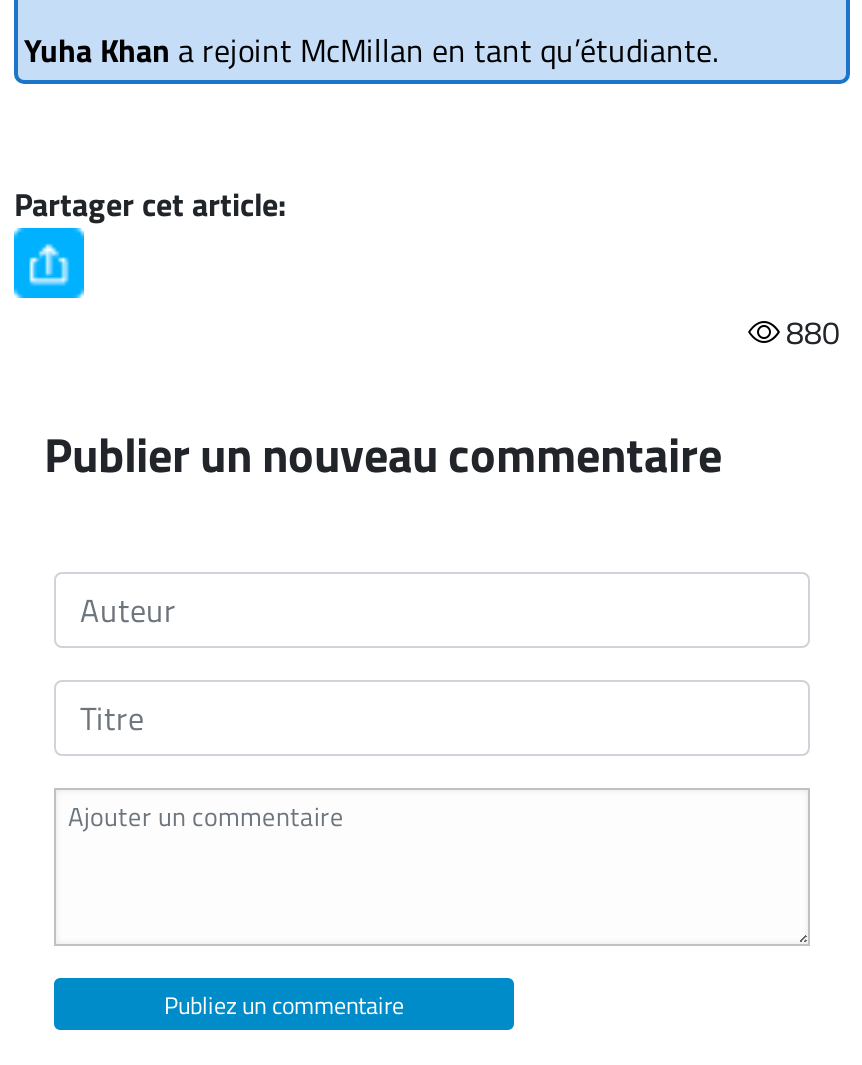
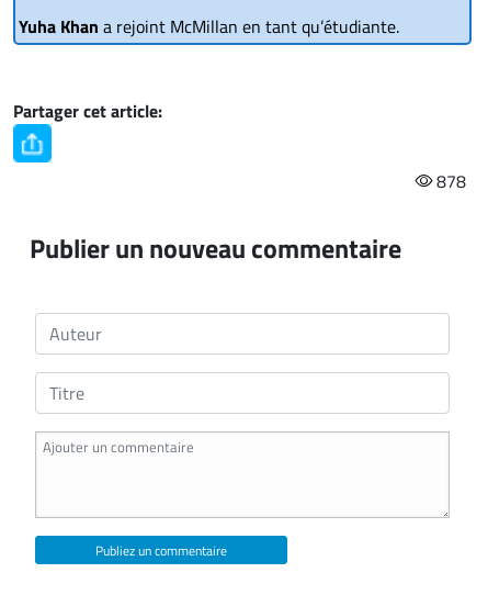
[778,307,840,355] 880 -> [432,167,466,194] 878

